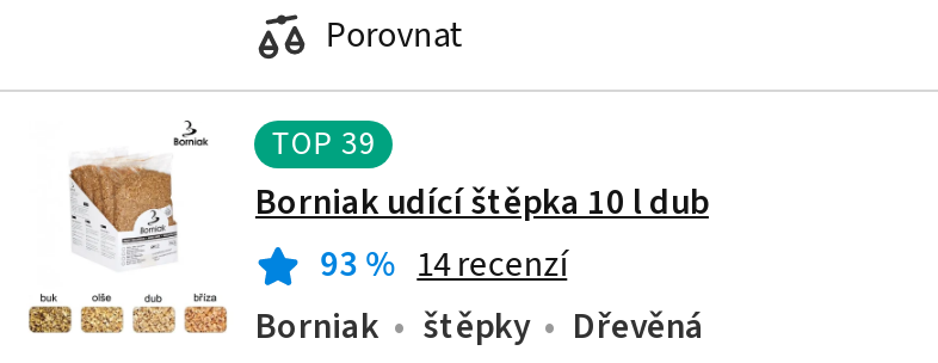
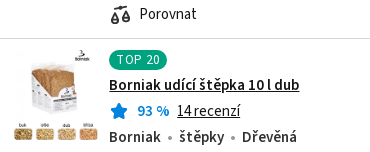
[271,119,376,165] TOP39 -> [116,50,160,69] TOP20

